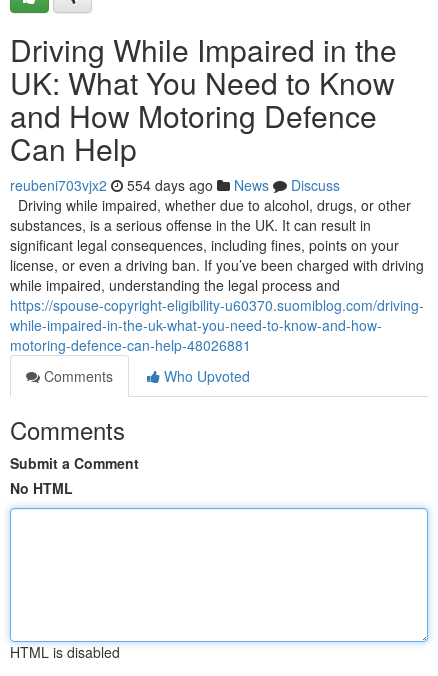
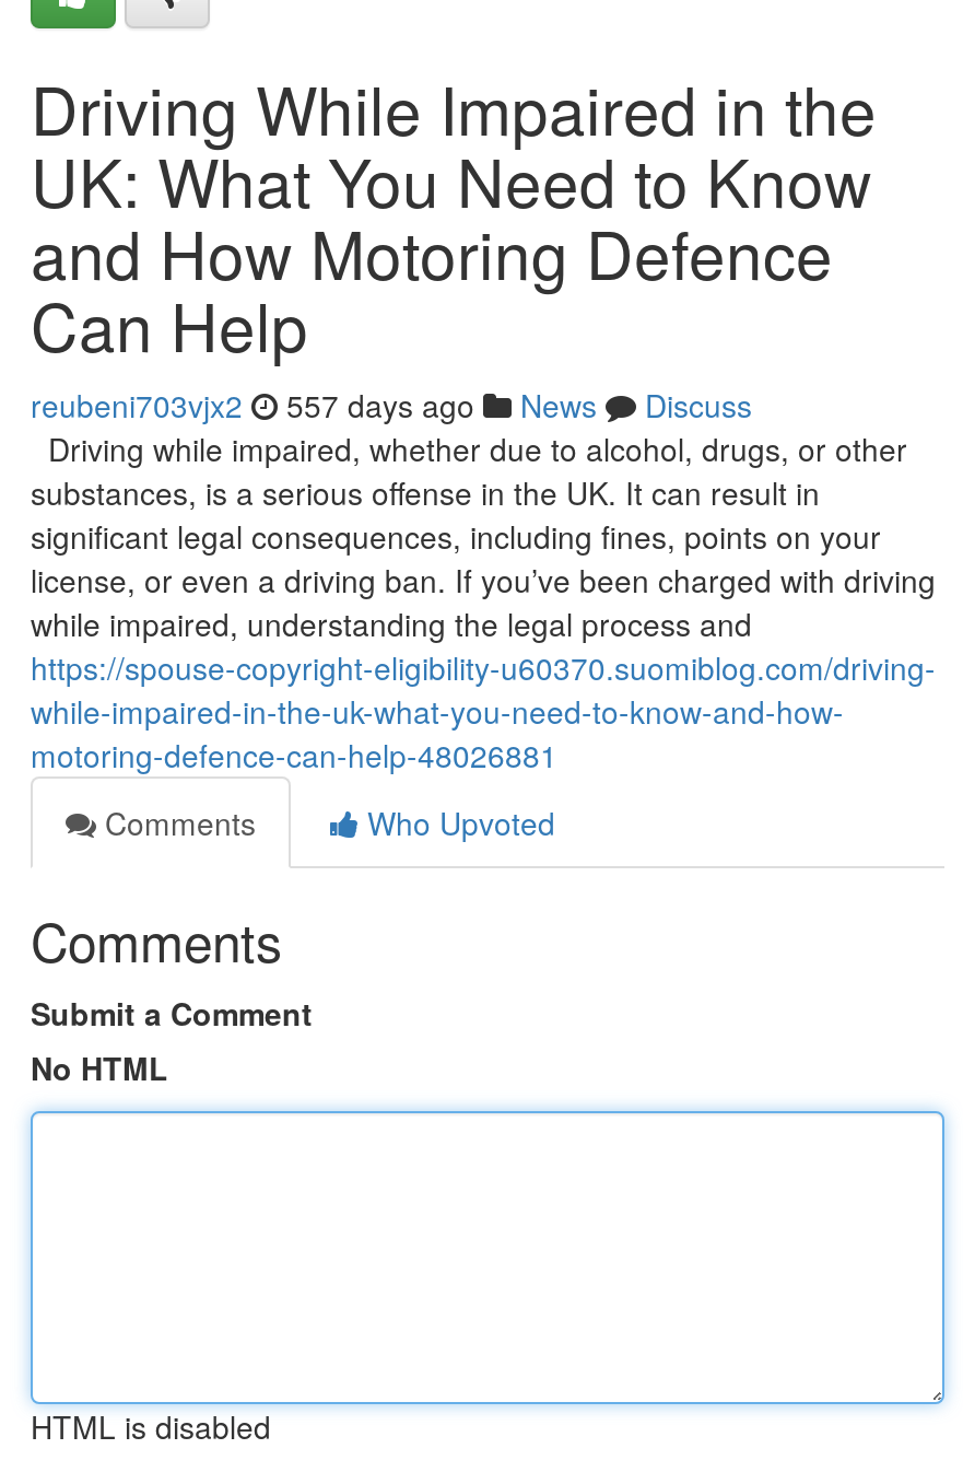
[10,175,340,195] reubeni703vjx2 554 days ago News Discuss -> [31,383,752,427] reubeni703vjx2 557 days ago News Discuss

